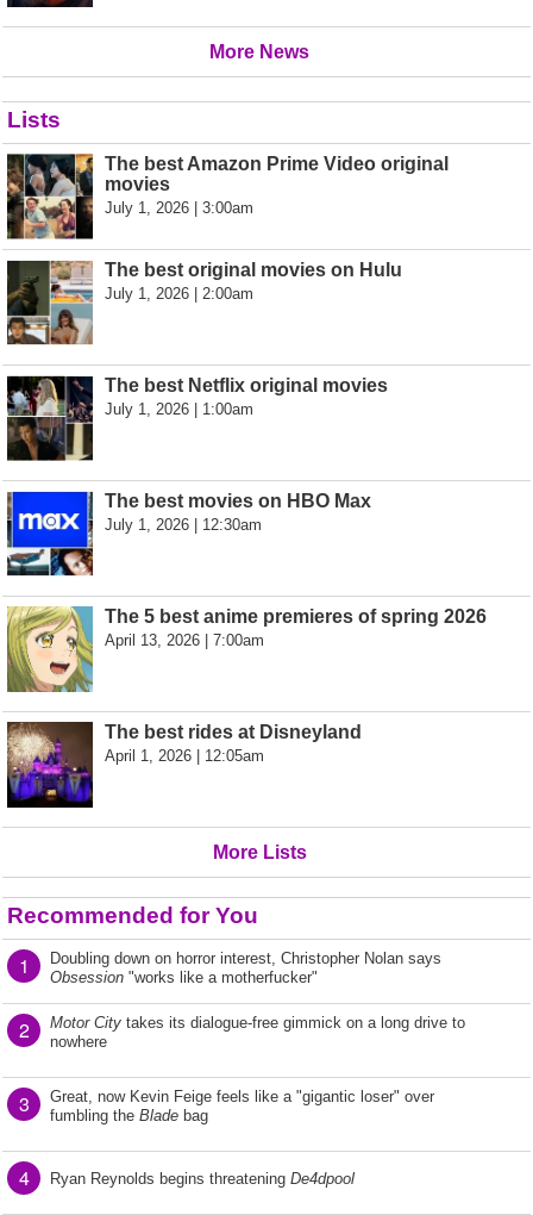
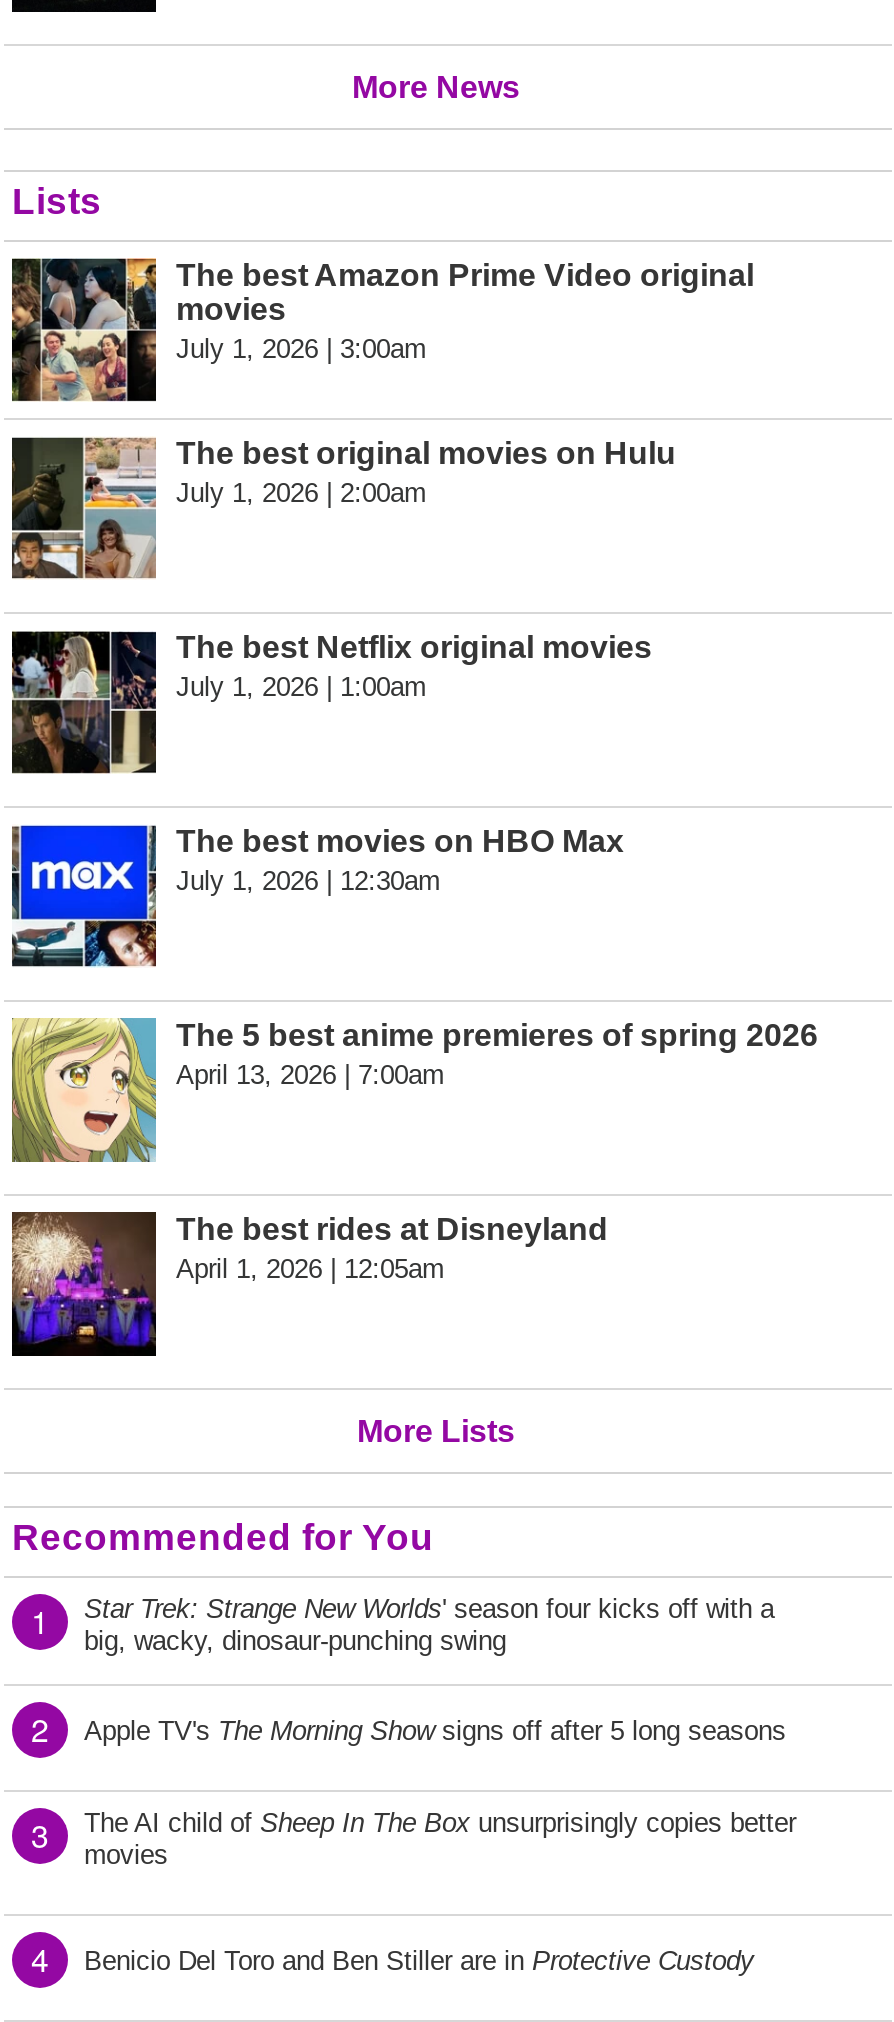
[50,949,441,986] Doubling down on horror interest, Christopher Nolan says | Obsession "works like a motherfucker" -> [84,1594,774,1656] Star Trek: Strange New Worlds ' season four kicks off with a | big, wacky, dinosaur-punching swing
[50,1014,465,1051] Motor City takes its dialogue-free gimmick on a long drive to | nowhere -> [84,1716,786,1746] Apple TV's The Morning Show signs off after 5 long seasons
[50,1088,434,1124] Great, now Kevin Feige feels like a "gigantic loser" over | fumbling the Blade bag -> [84,1808,796,1870] The AI child of Sheep In The Box unsurprisingly copies better | movies
[50,1170,355,1188] Ryan Reynolds begins threatening De4dpool -> [84,1946,754,1976] Benicio Del Toro and Ben Stiller are in Protective Custody

